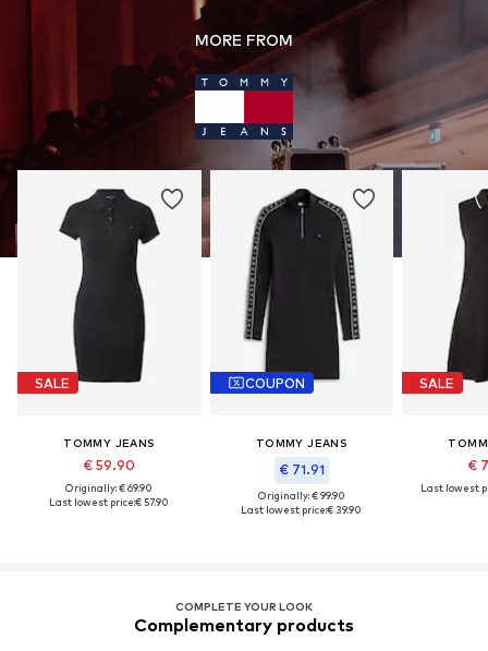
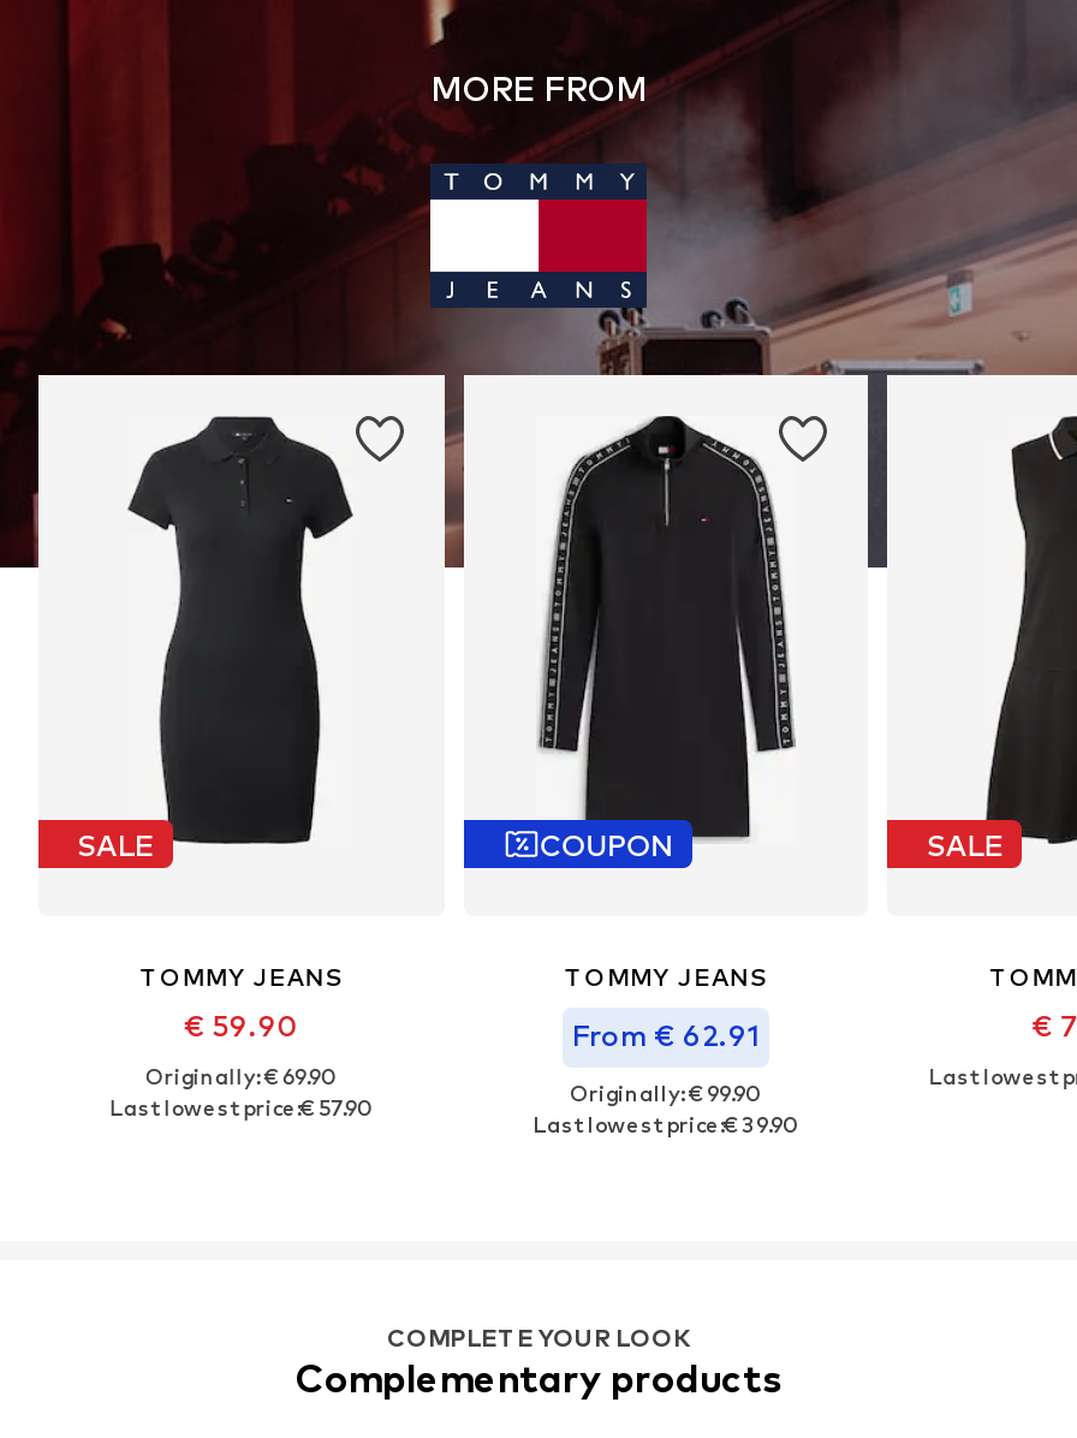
[279,462,325,478] € 71.91 -> [572,1018,760,1054] From € 62.91

